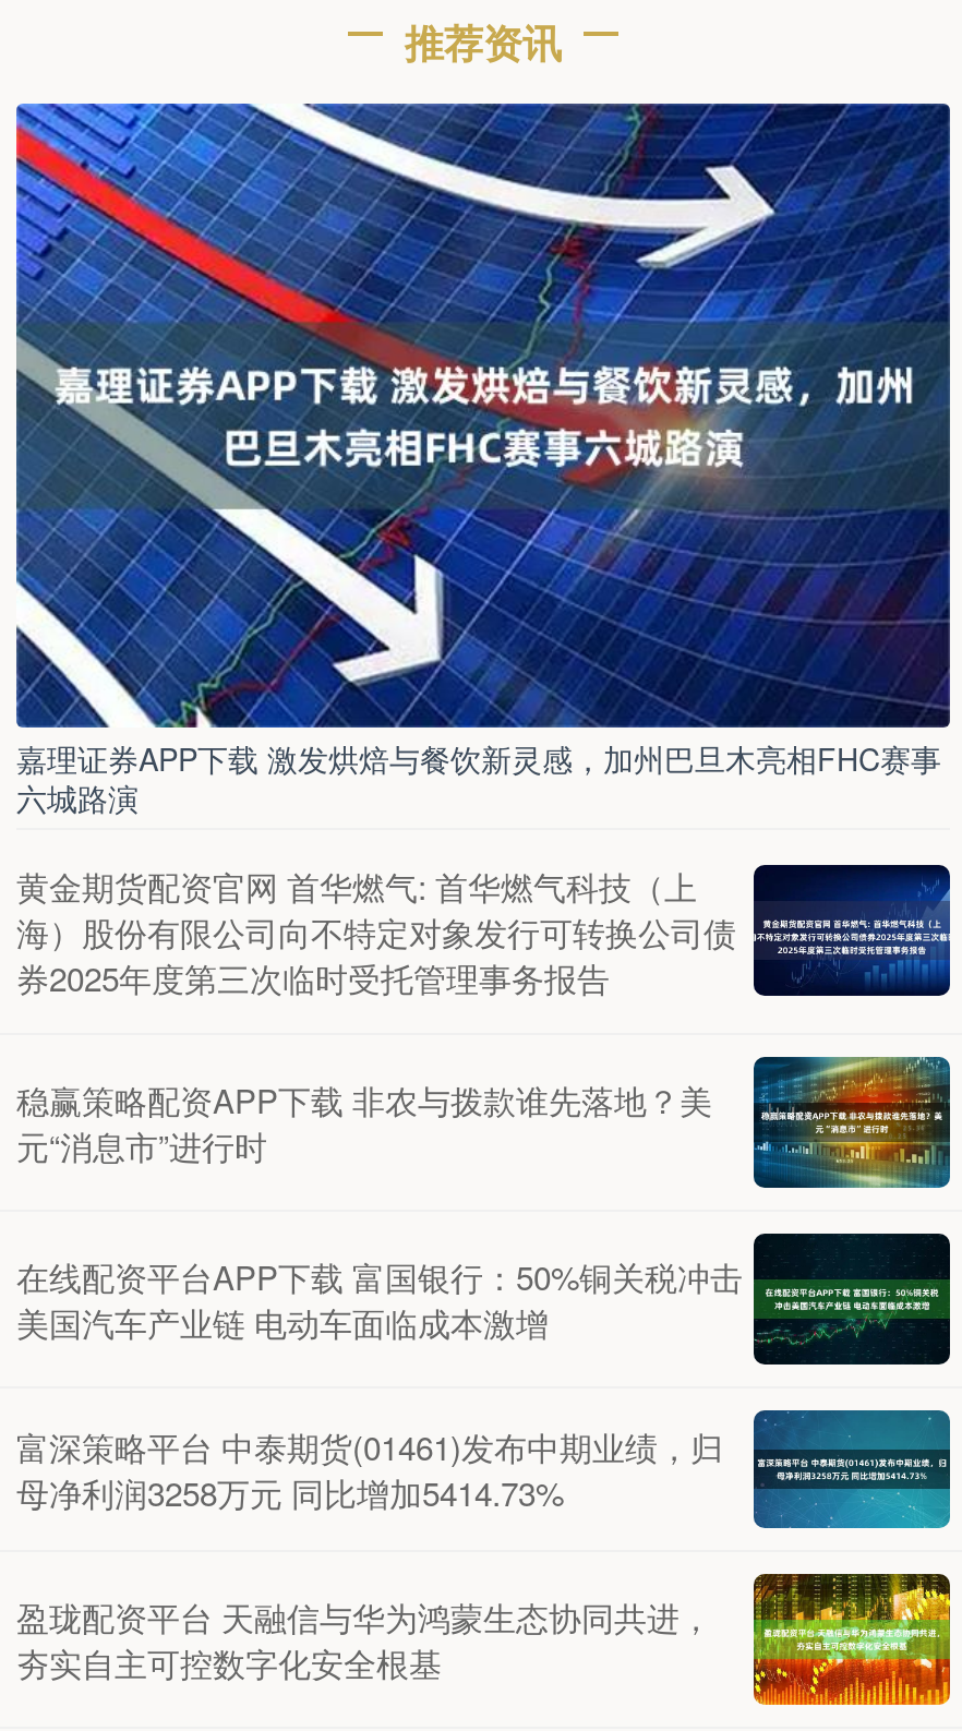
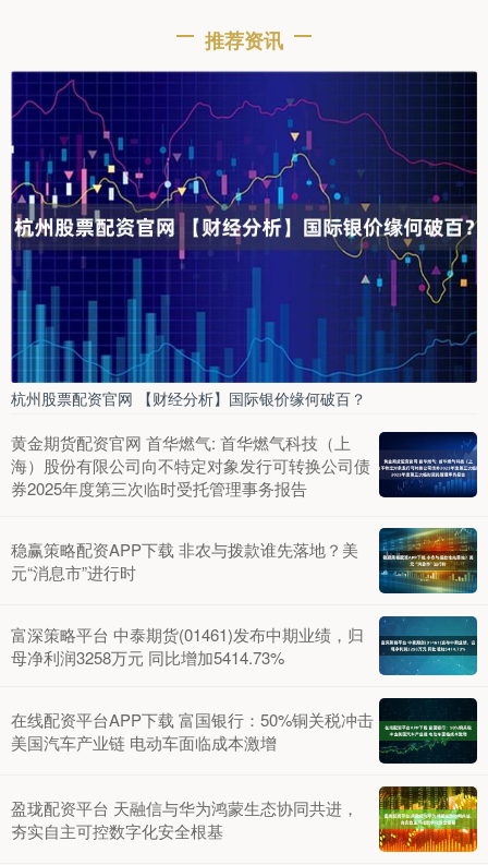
[14,101,950,818] [image] | 嘉理证券APP下载 激发烘焙与餐饮新灵感，加州巴旦木亮相FHC赛事 | 六城路演 -> [11,70,477,409] [image] | 杭州股票配资官网 【财经分析】国际银价缘何破百？
moved [16,1231,952,1367] -> [11,697,478,765]: [image] | 在线配资平台APP下载 富国银行：50%铜关税冲击 | 美国汽车产业链 电动车面临成本激增
moved [16,1408,952,1530] -> [11,615,478,676]: [image] | 富深策略平台 中泰期货(01461)发布中期业绩，归 | 母净利润3258万元 同比增加5414.73%

